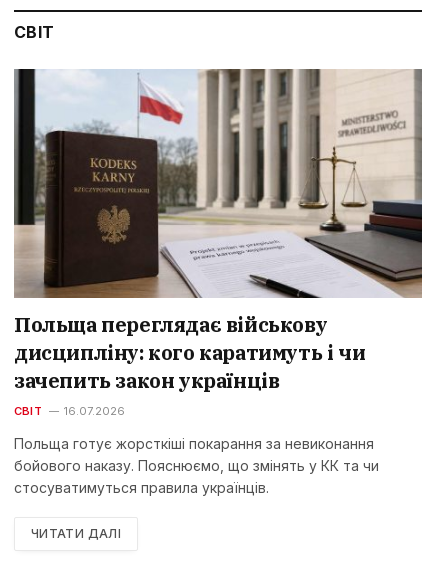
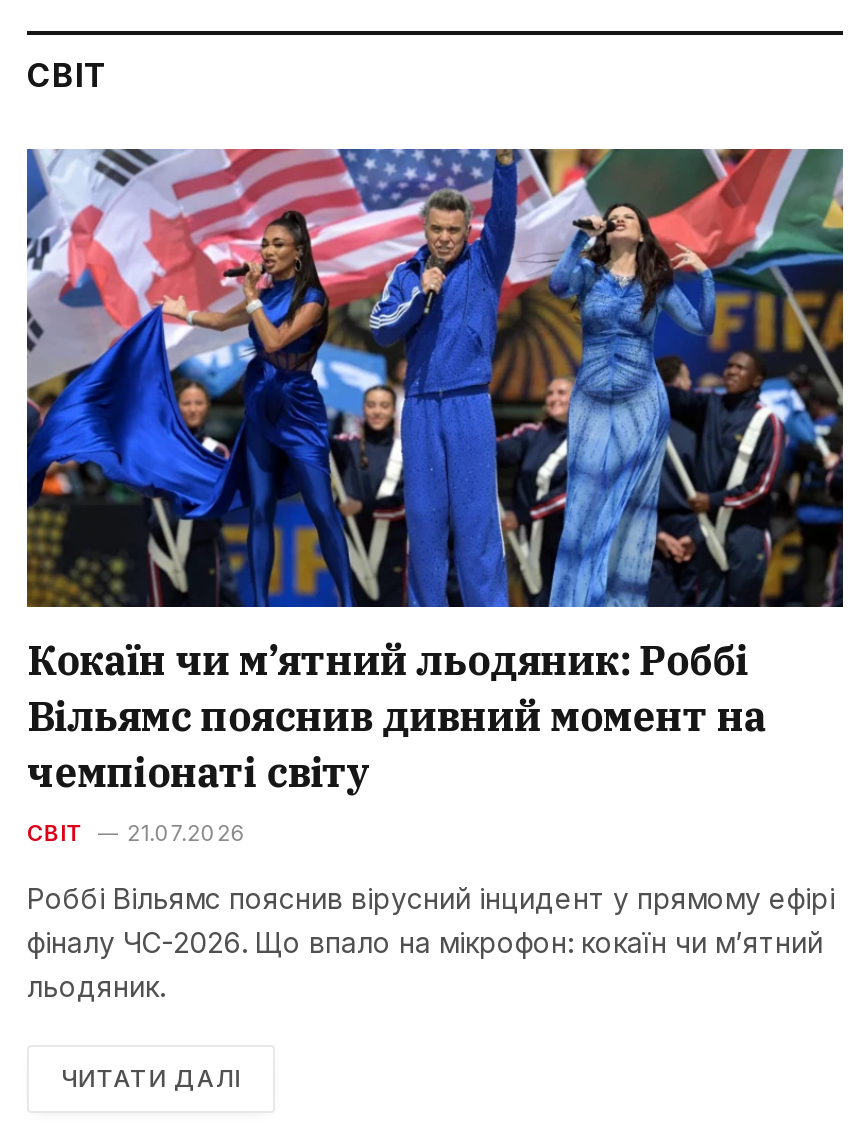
[13,68,423,394] [image] | Польща переглядає військову | дисципліну: кого каратимуть і чи | зачепить закон українців -> [25,147,845,799] [image] | Кокаїн чи м’ятний льодяник: Роббі | Вільямс пояснив дивний момент на | чемпіонаті світу
[14,404,125,418] СВІТ 16.07.2026 -> [27,819,247,847] СВІТ 21.07.2026
[14,435,379,496] Польща готує жорсткіші покарання за невиконання | бойового наказу. Пояснюємо, що змінять у КК та чи | стосуватимуться правила українців. -> [27,881,835,1003] Роббі Вільямс пояснив вірусний інцидент у прямому ефірі | фіналу ЧС-2026. Що впало на мікрофон: кокаїн чи м’ятний | льодяник.

